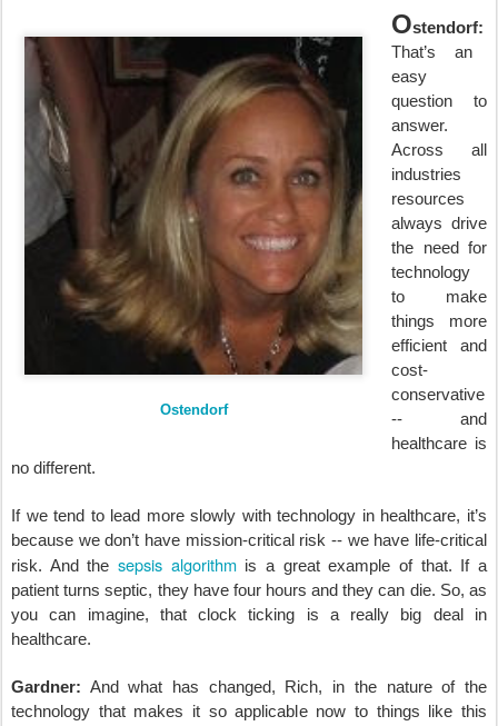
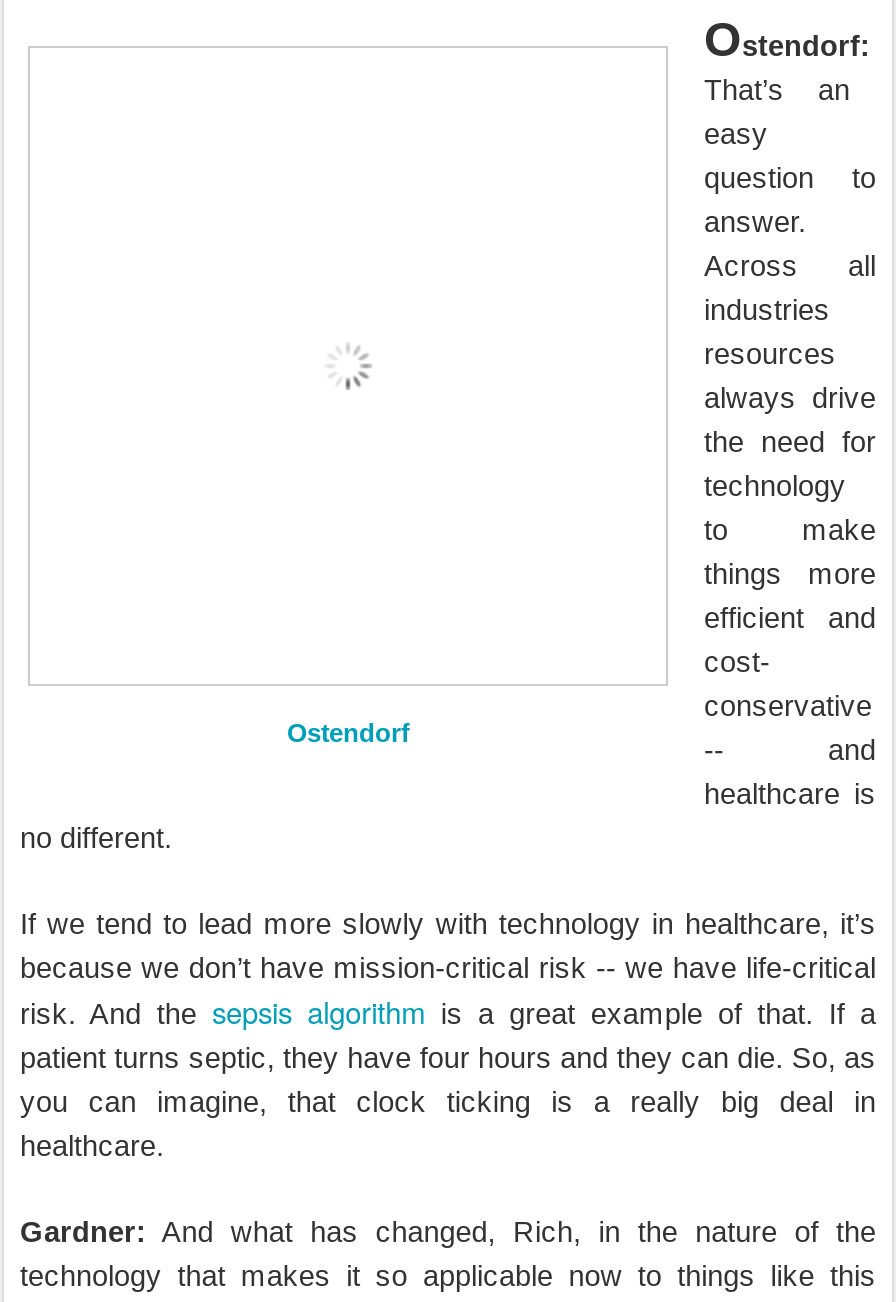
[23,34,363,376] [image] -> none

